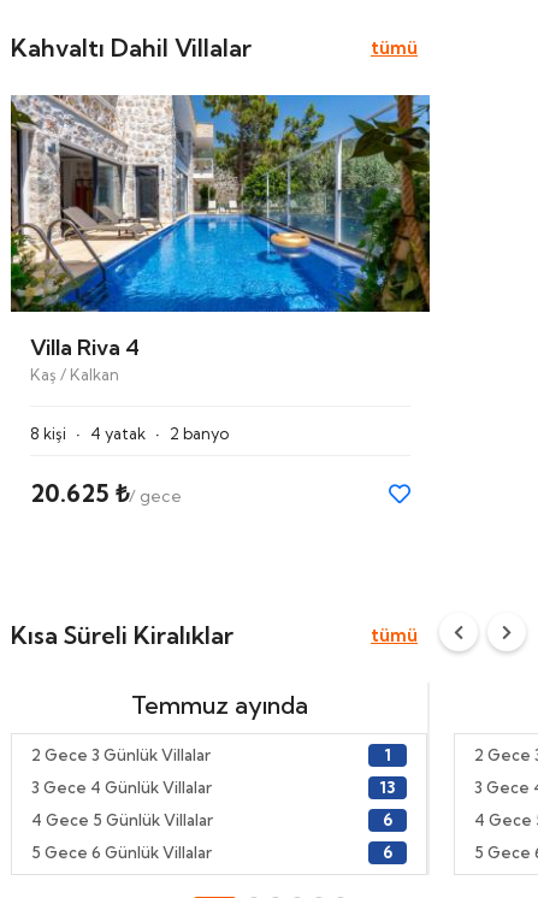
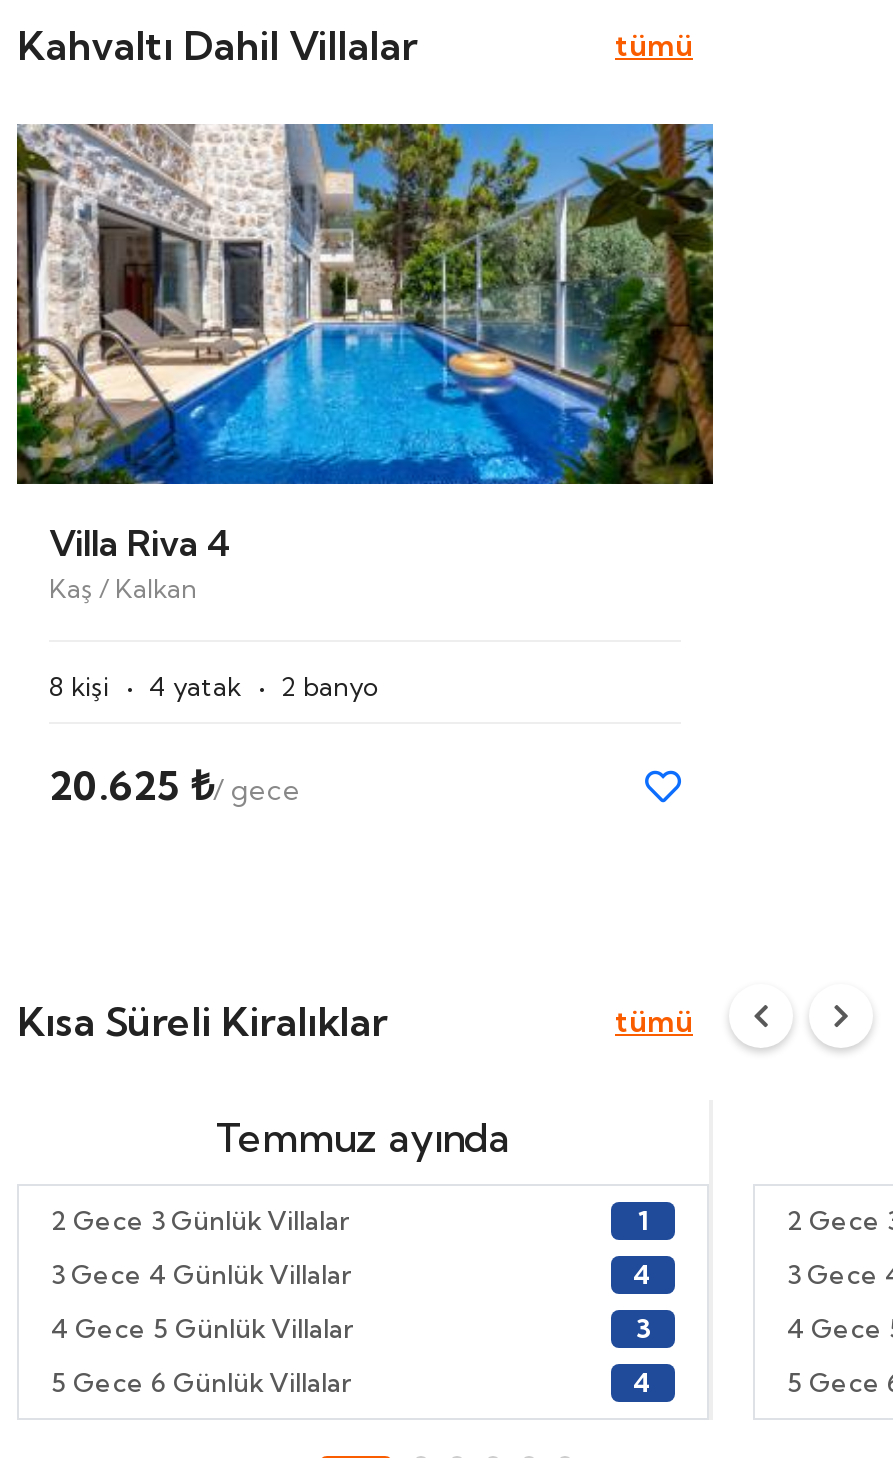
[380,778,395,797] 13 -> [633,1258,653,1290] 4
[383,810,392,829] 6 -> [636,1312,650,1344] 3
[383,843,392,862] 6 -> [633,1366,653,1398] 4

